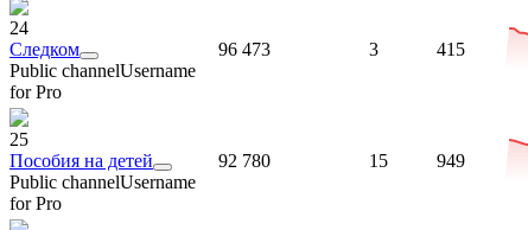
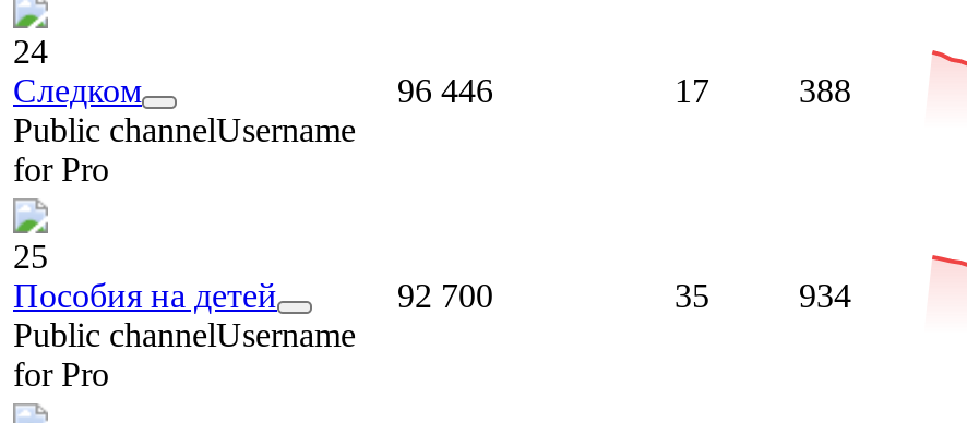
[218,39,271,59] 96 473 -> [397,72,493,109] 96 446
[369,39,378,59] 3 -> [674,72,709,109] 17
[437,39,465,59] 415 -> [799,72,851,109] 388
[218,150,271,171] 92 780 -> [397,277,493,314] 92 700
[369,150,388,171] 15 -> [674,277,709,314] 35
[437,150,465,171] 949 -> [799,277,851,314] 934

